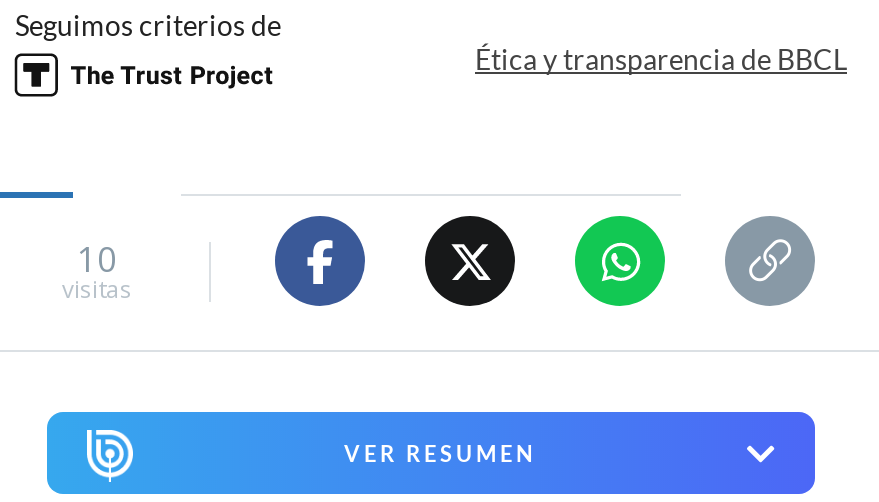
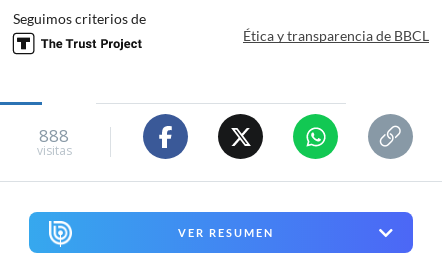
[77,236,117,282] 10 -> [39,124,69,147] 888

